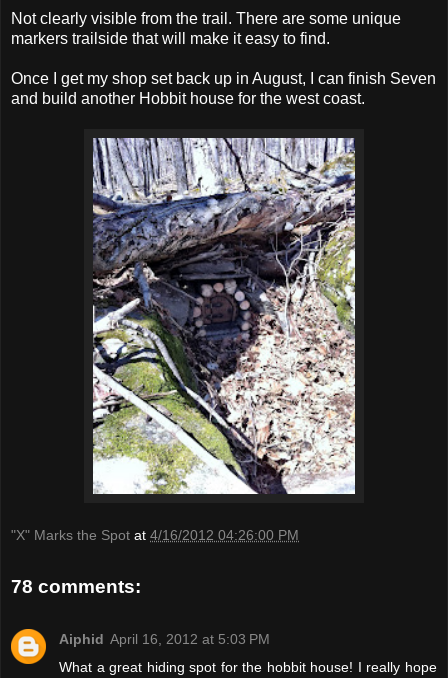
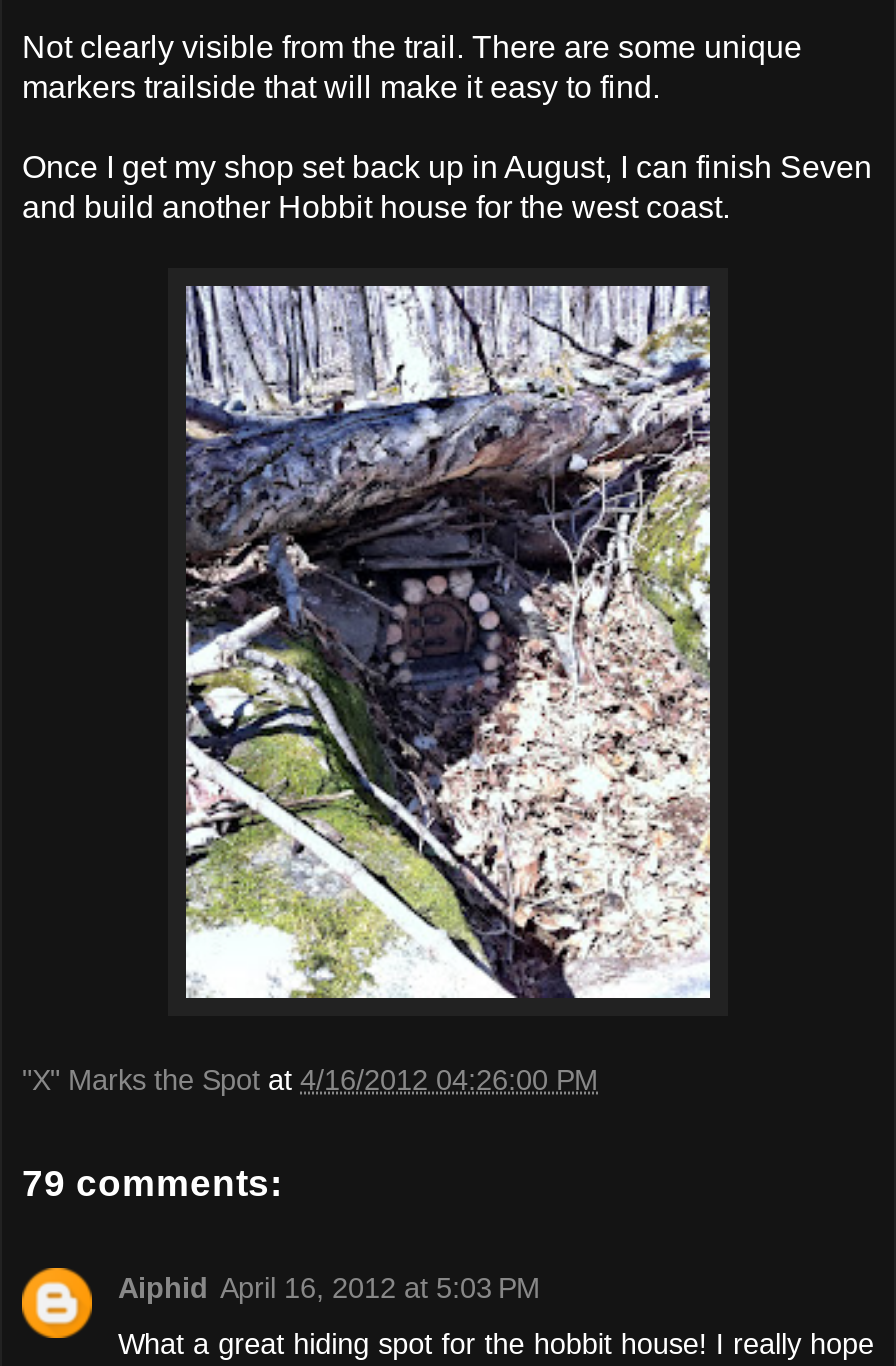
[11,576,141,597] 78 comments: -> [22,1162,282,1204] 79 comments:

